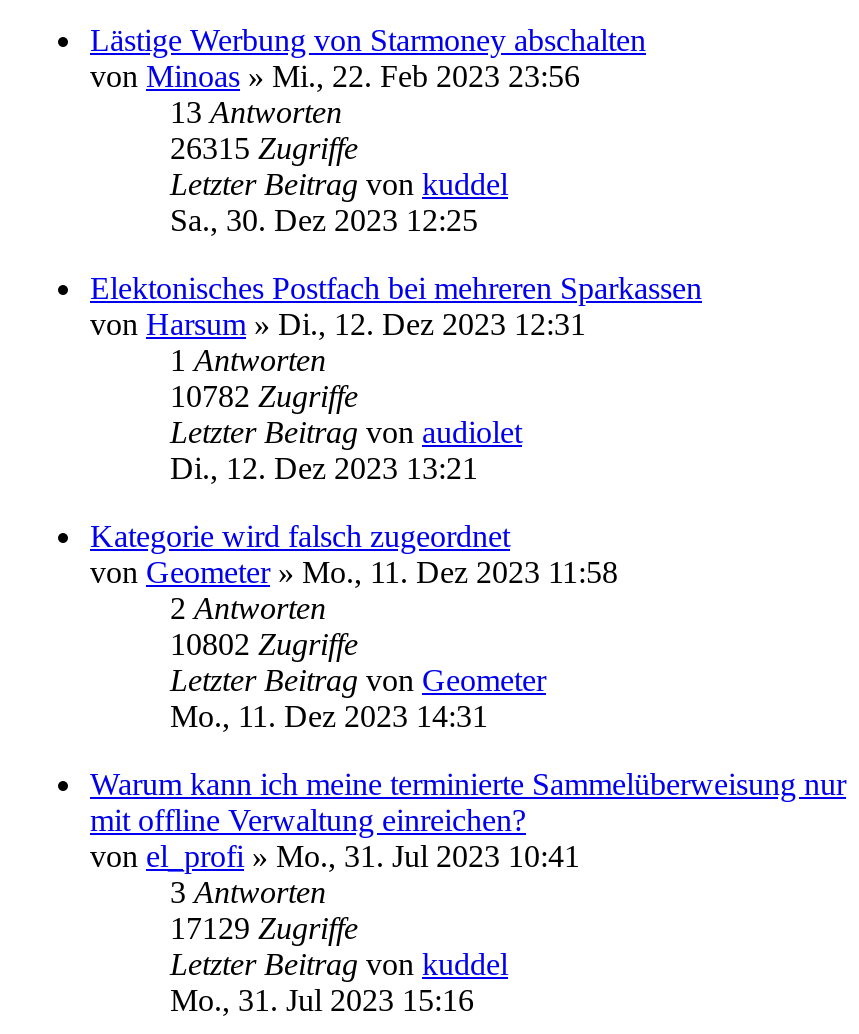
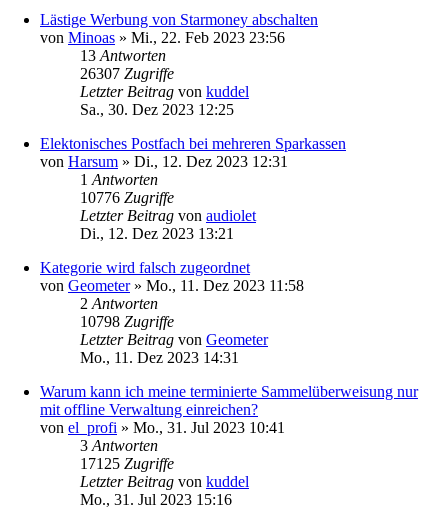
[170,131,358,165] 26315 Zugriffe -> [80,65,174,82] 26307 Zugriffe
[170,379,358,413] 10782 Zugriffe -> [80,189,174,206] 10776 Zugriffe
[170,627,358,661] 10802 Zugriffe -> [80,313,174,330] 10798 Zugriffe
[170,911,358,945] 17129 Zugriffe -> [80,455,174,472] 17125 Zugriffe

